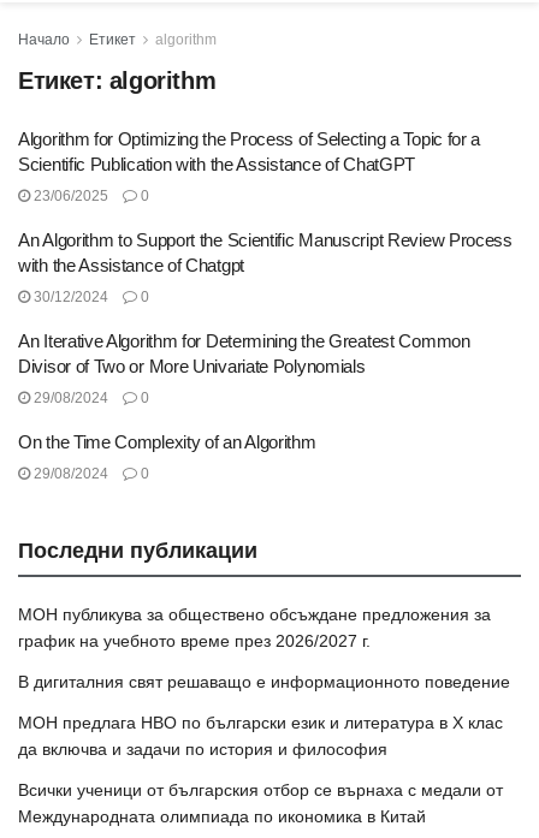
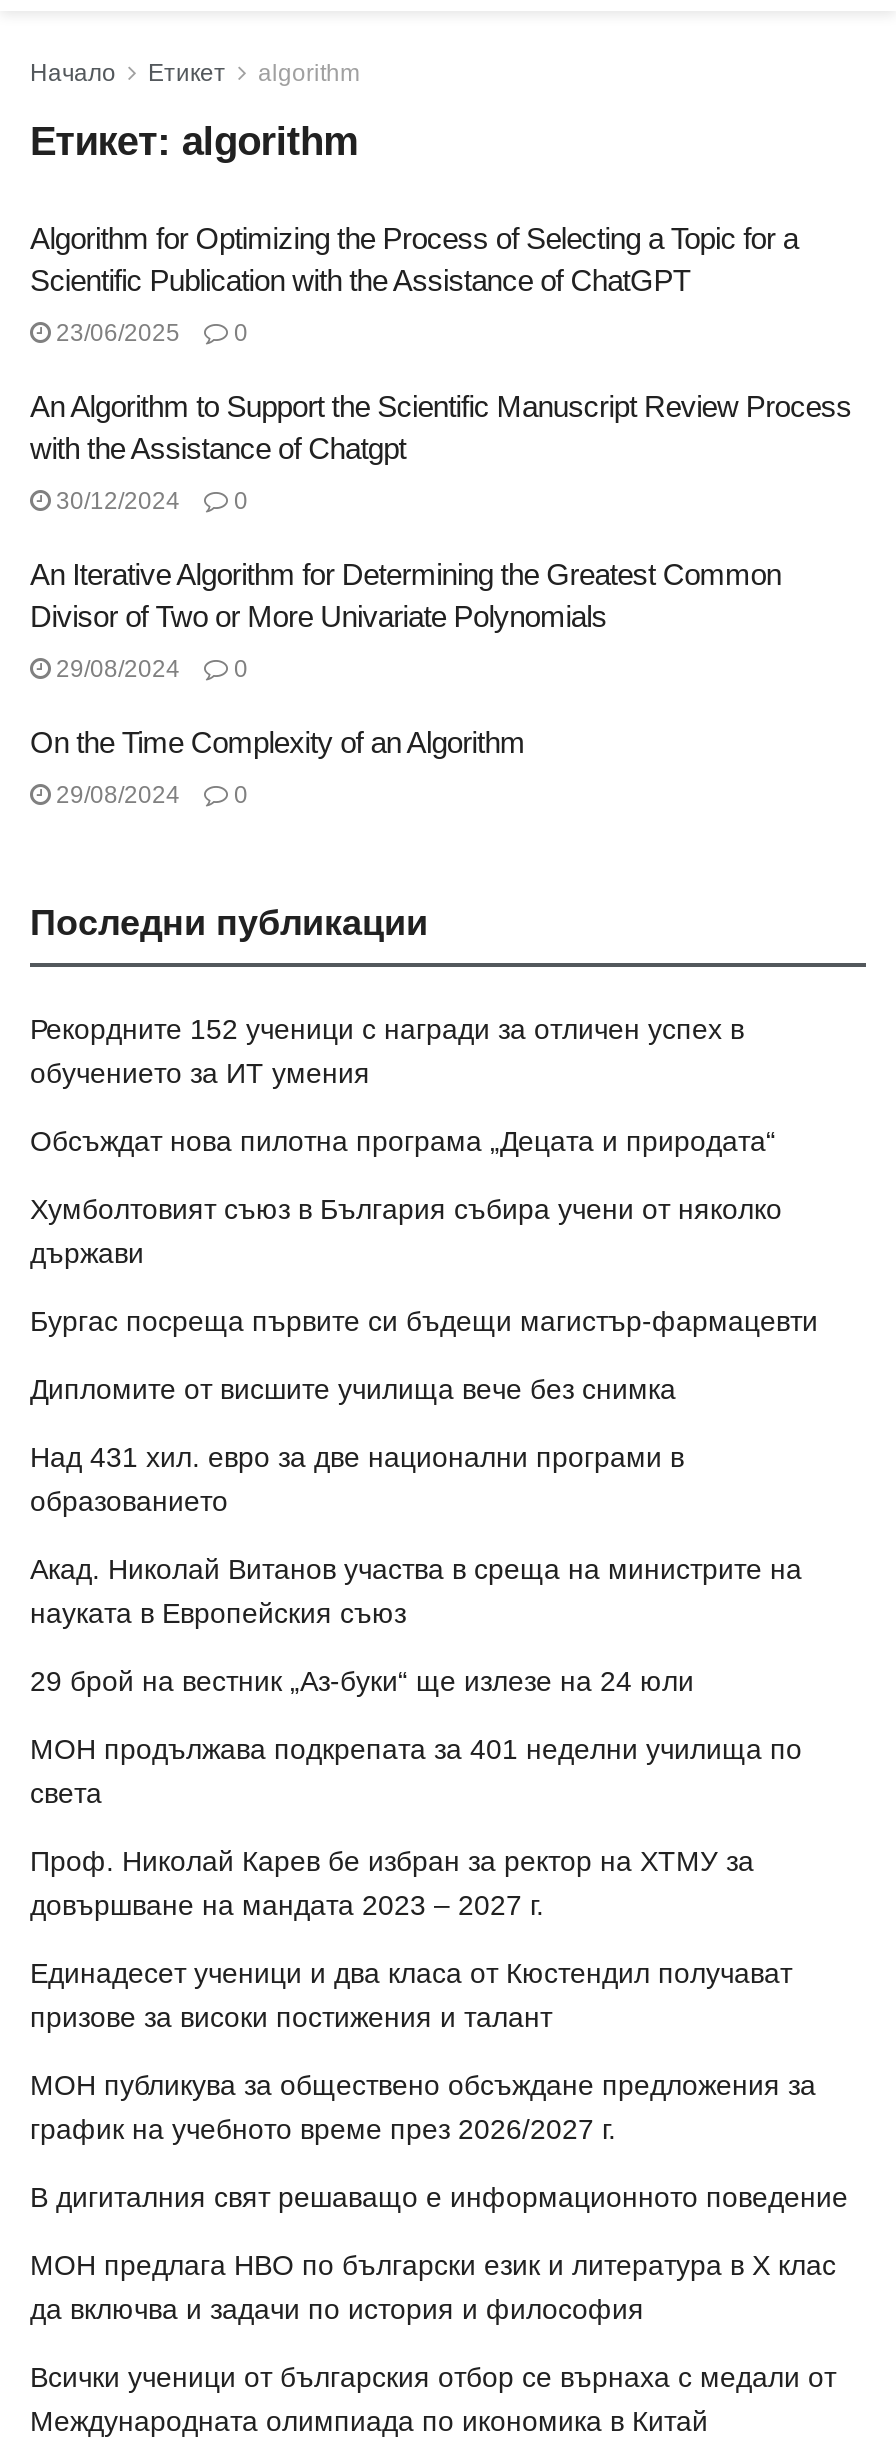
none -> [30,1013,818,2033] Рекордните 152 ученици с награди за отличен успех в | обучението за ИТ умения | Обсъждат нова пилотна програма „Децата и природата“ | Хумболтовият съюз в България събира учени от няколко | държави | Бургас посреща първите си бъдещи магистър-фармацевти | Дипломите от висшите училища вече без снимка | Над 431 хил. евро за две национални програми в | образованието | Акад. Николай Витанов участва в среща на министрите на | науката в Европейския съюз | 29 брой на вестник „Аз-буки“ ще излезе на 24 юли | МОН продължава подкрепата за 401 неделни училища по | света | Проф. Николай Карев бе избран за ректор на ХТМУ за | довършване на мандата 2023 – 2027 г. | Единадесет ученици и два класа от Кюстендил получават | призове за високи постижения и талант

